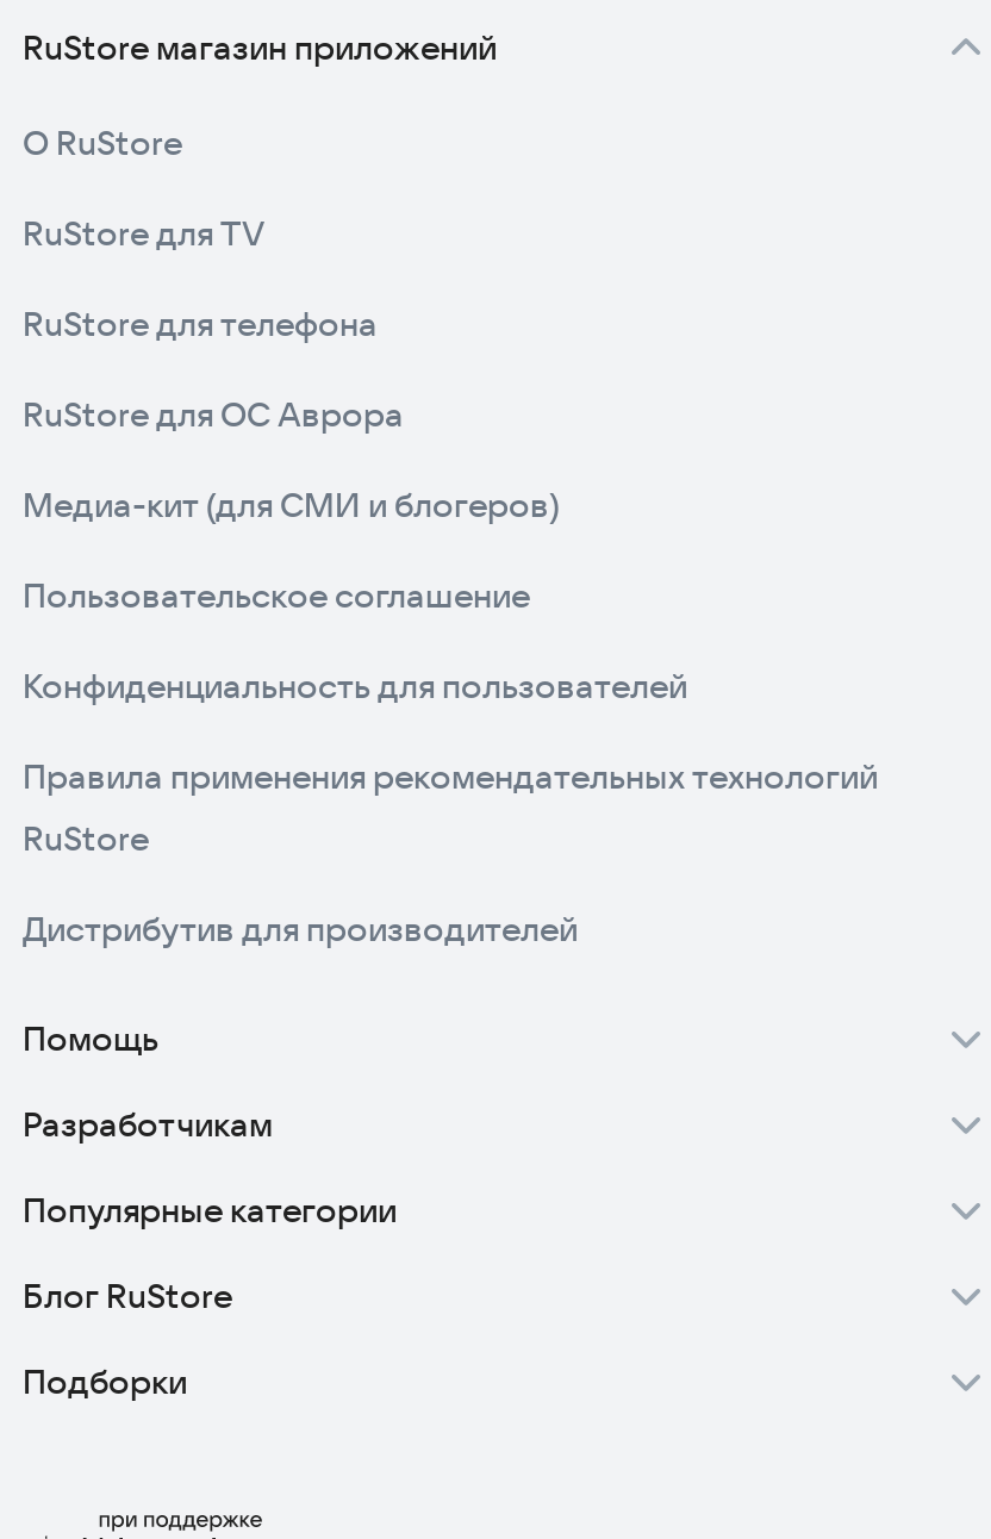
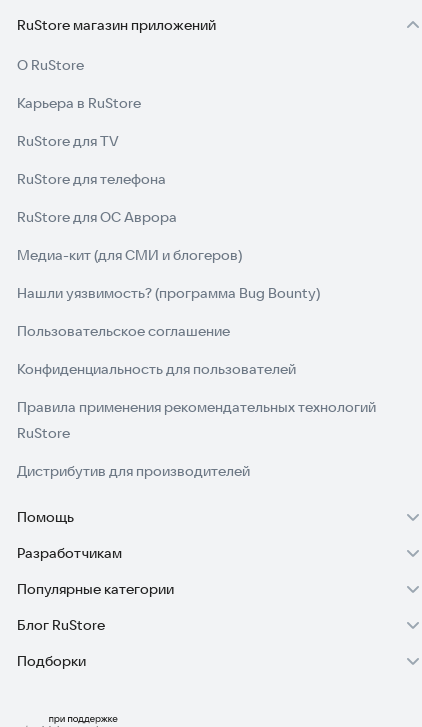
none -> [17,94,141,112] Карьера в RuStore
none -> [17,284,320,302] Нашли уязвимость? (программа Bug Bounty)

